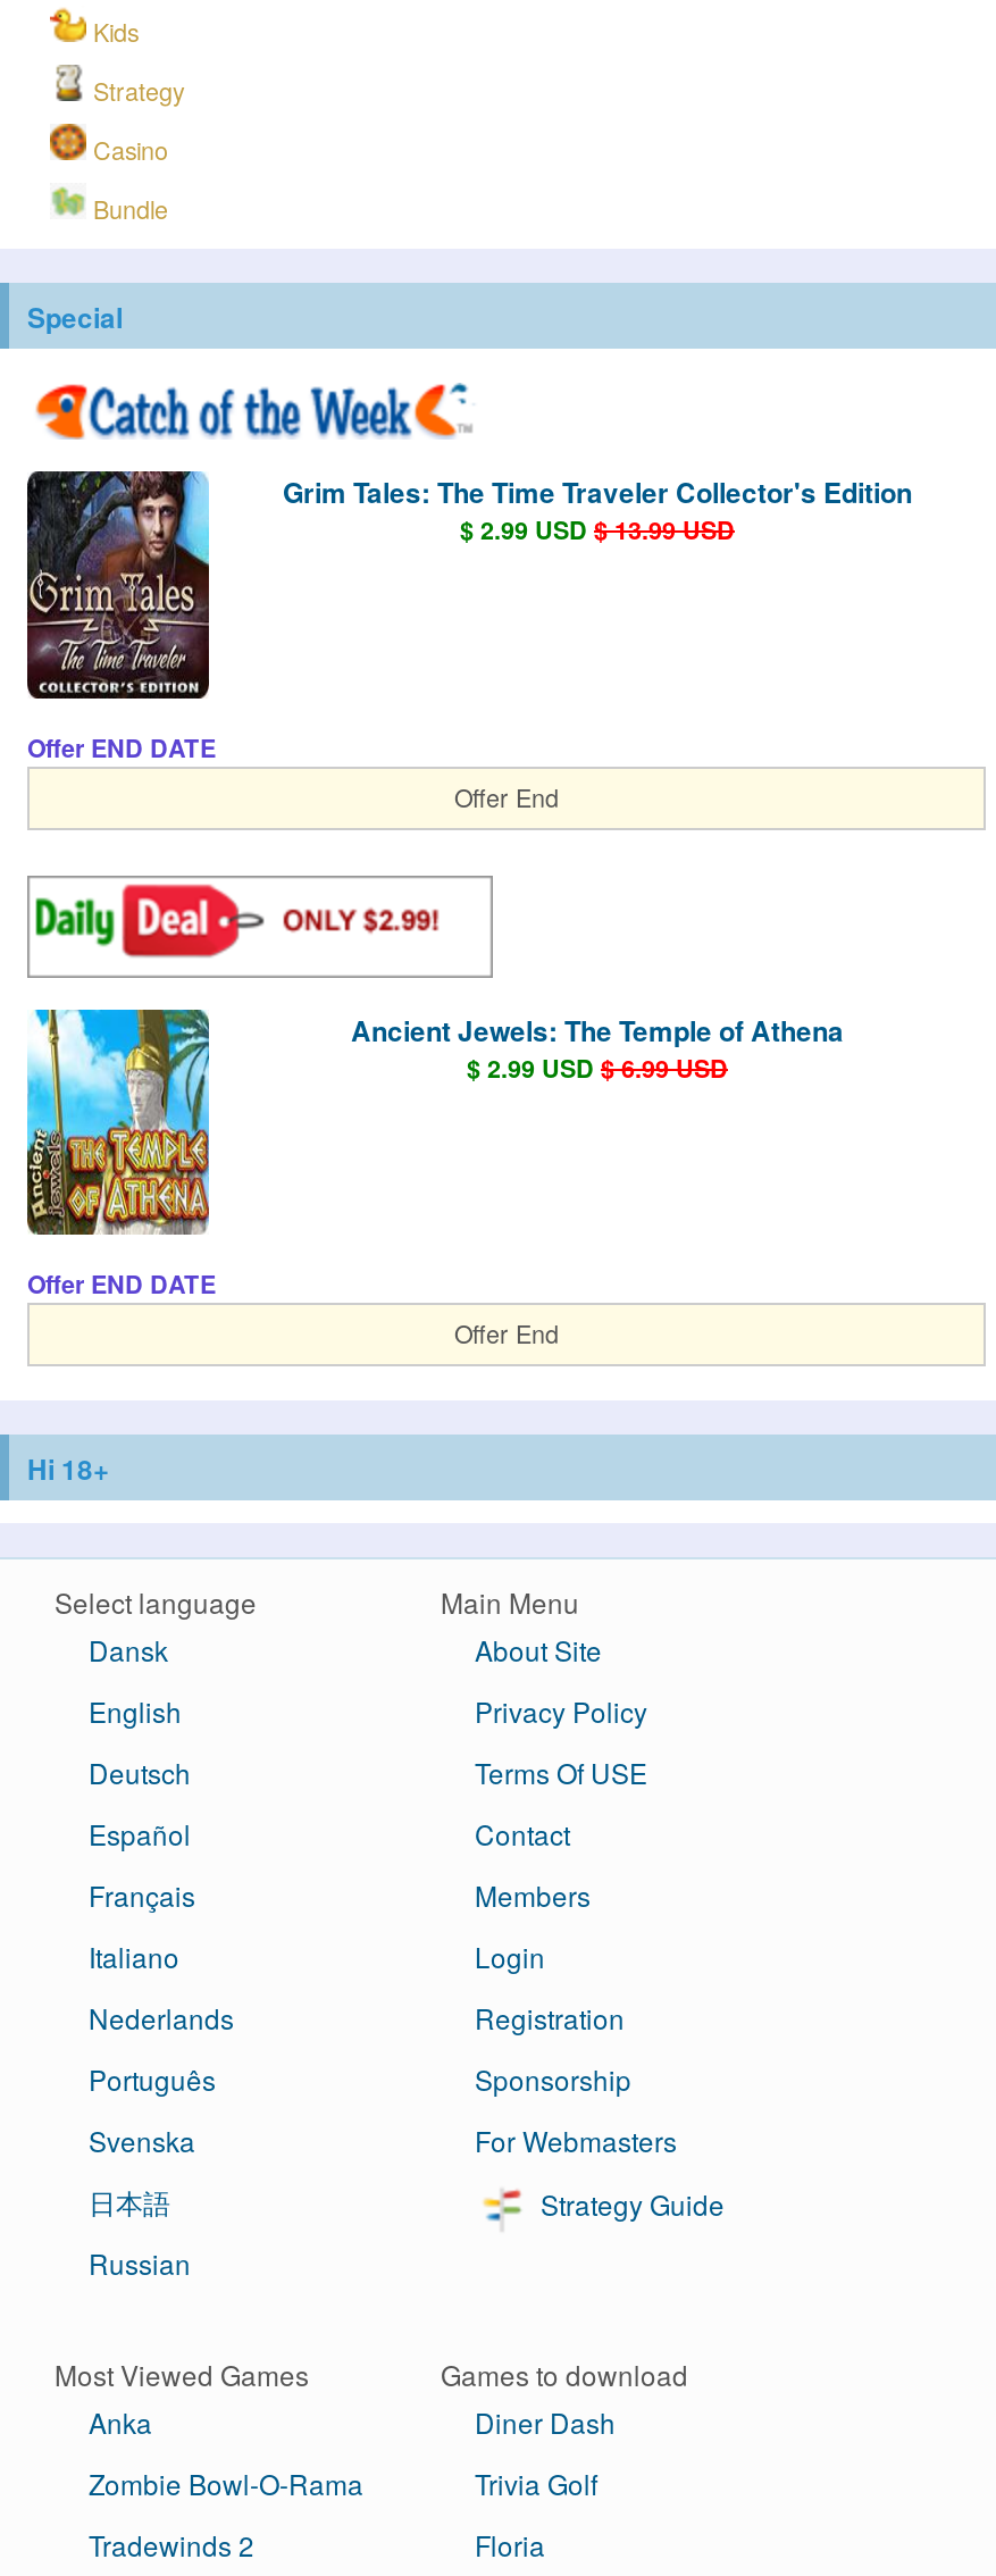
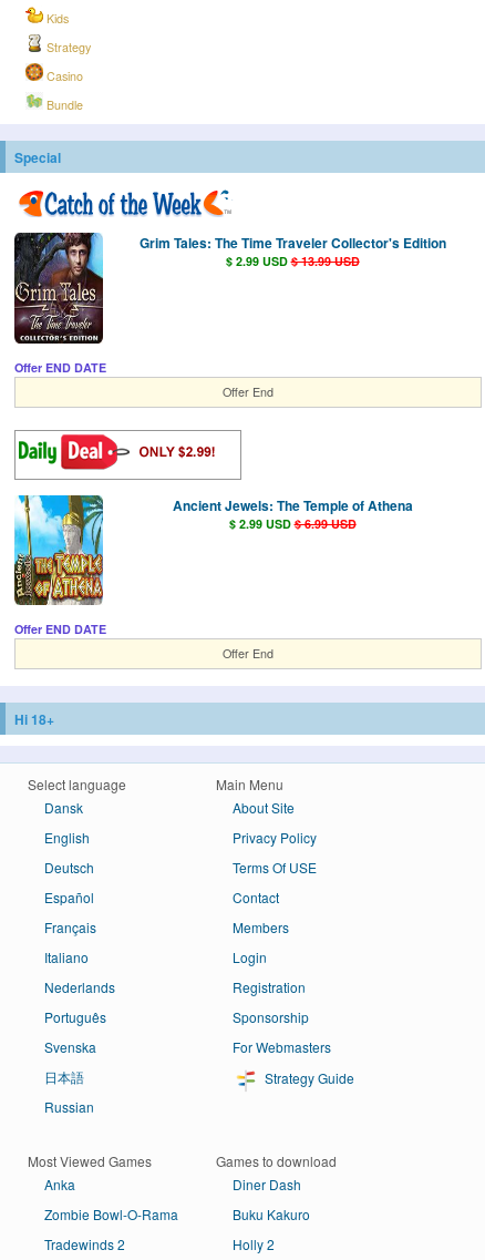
[475,2464,597,2503] Trivia Golf -> [233,1205,310,1224] Buku Kakuro
[475,2525,545,2564] Floria -> [233,1235,275,1254] Holly 2

